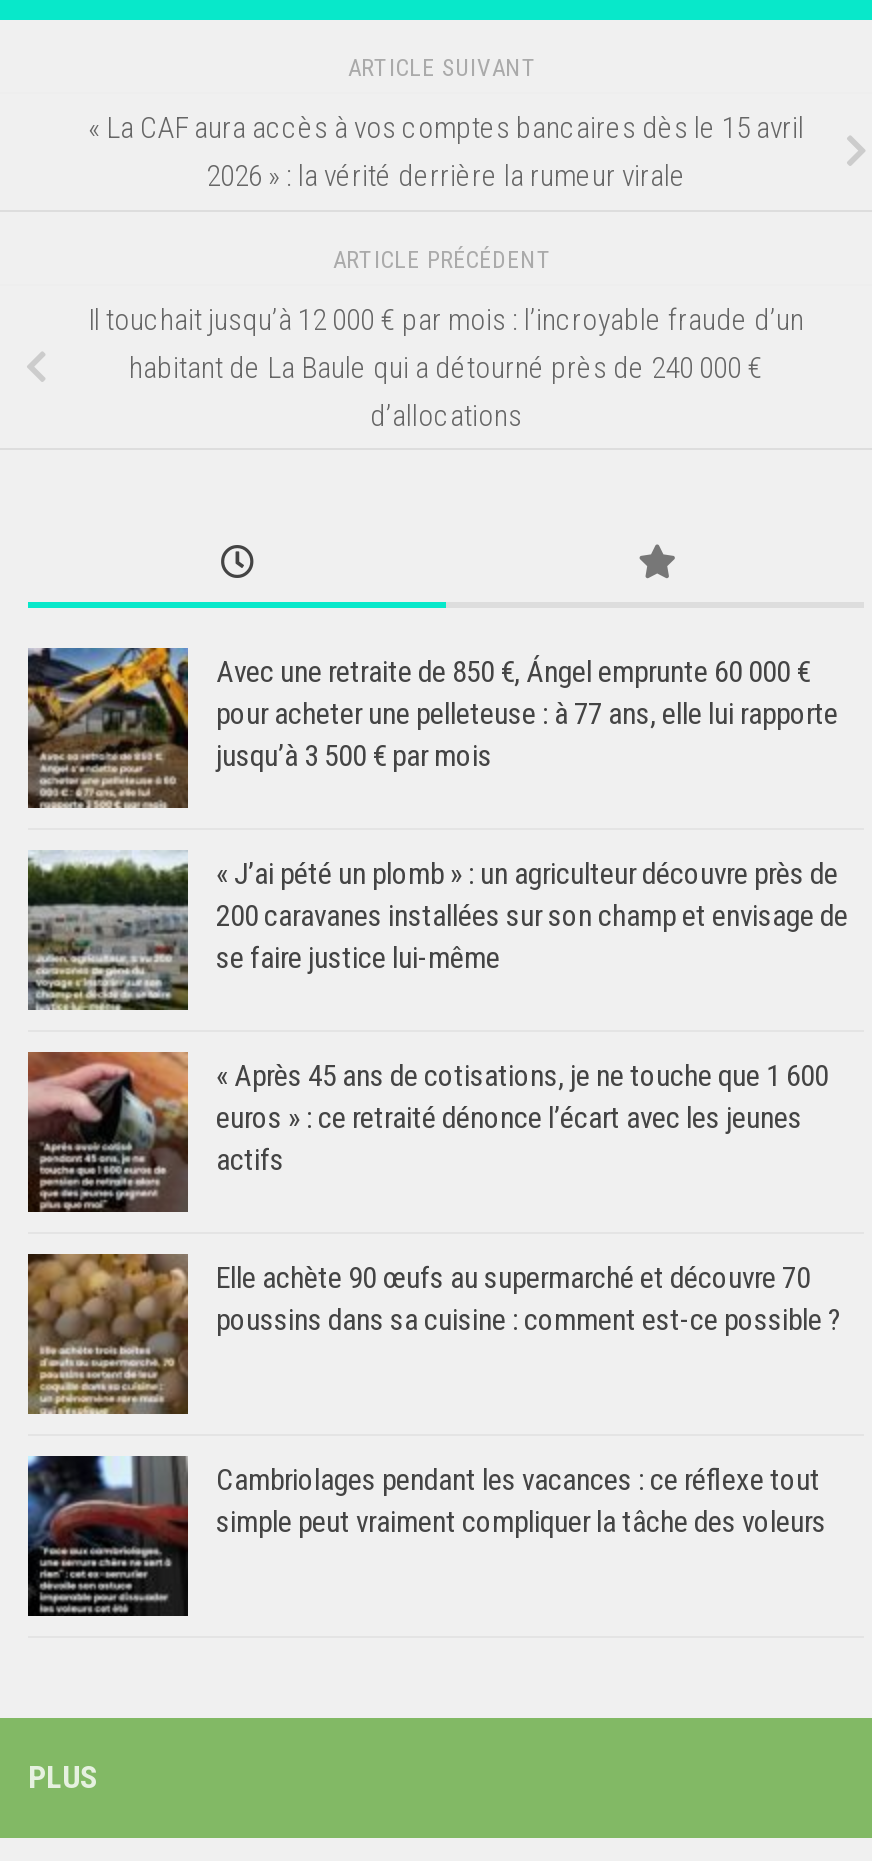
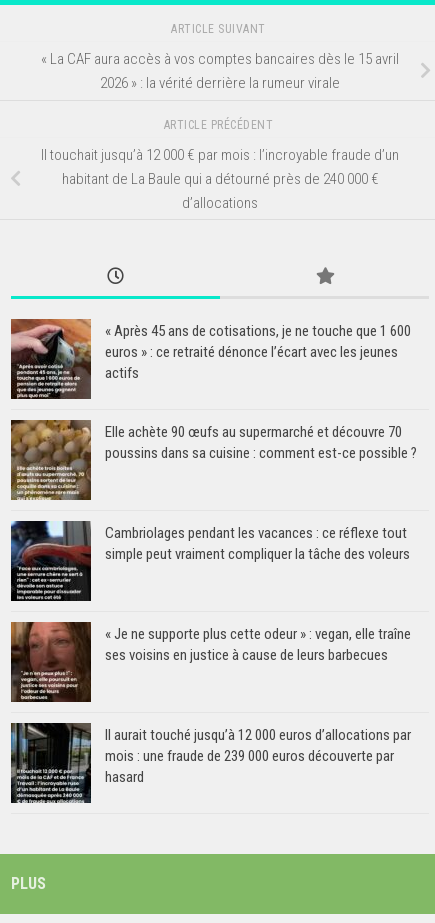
[26,646,848,977] [image] | Avec une retraite de 850 €, Ángel emprunte 60 000 € | pour acheter une pelleteuse : à 77 ans, elle lui rapporte | jusqu’à 3 500 € par mois | « J’ai pété un plomb » : un agriculteur découvre près de | 200 caravanes installées sur son champ et envisage de | se faire justice lui-même -> none
[26,852,188,1010] [image] -> none
moved [24,1050,840,1541] -> [9,318,417,563]: [image] | « Après 45 ans de cotisations, je ne touche que 1 600 | euros » : ce retraité dénonce l’écart avec les jeunes | actifs | Elle achète 90 œufs au supermarché et découvre 70 | poussins dans sa cuisine : comment est-ce possible ? | Cambriolages pendant les vacances : ce réflexe tout | simple peut vraiment compliquer la tâche des voleurs
none -> [10,621,411,703] [image] | « Je ne supporte plus cette odeur » : vegan, elle traîne | ses voisins en justice à cause de leurs barbecues
none -> [10,722,411,803] [image] | Il aurait touché jusqu’à 12 000 euros d’allocations par | mois : une fraude de 239 000 euros découverte par | hasard

